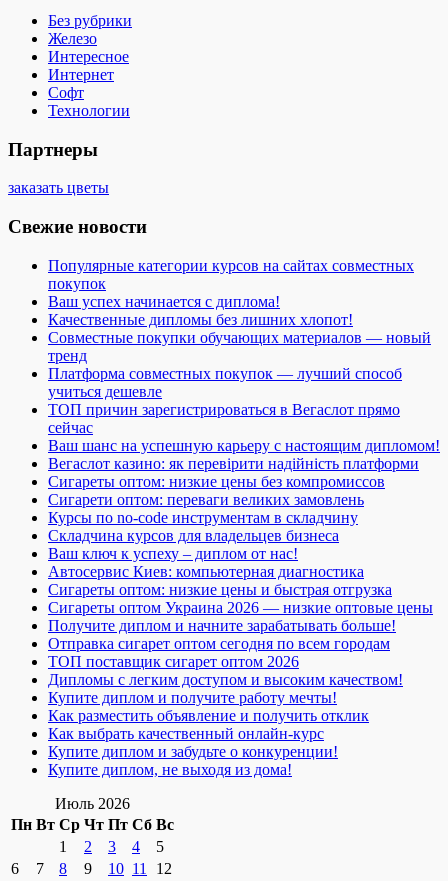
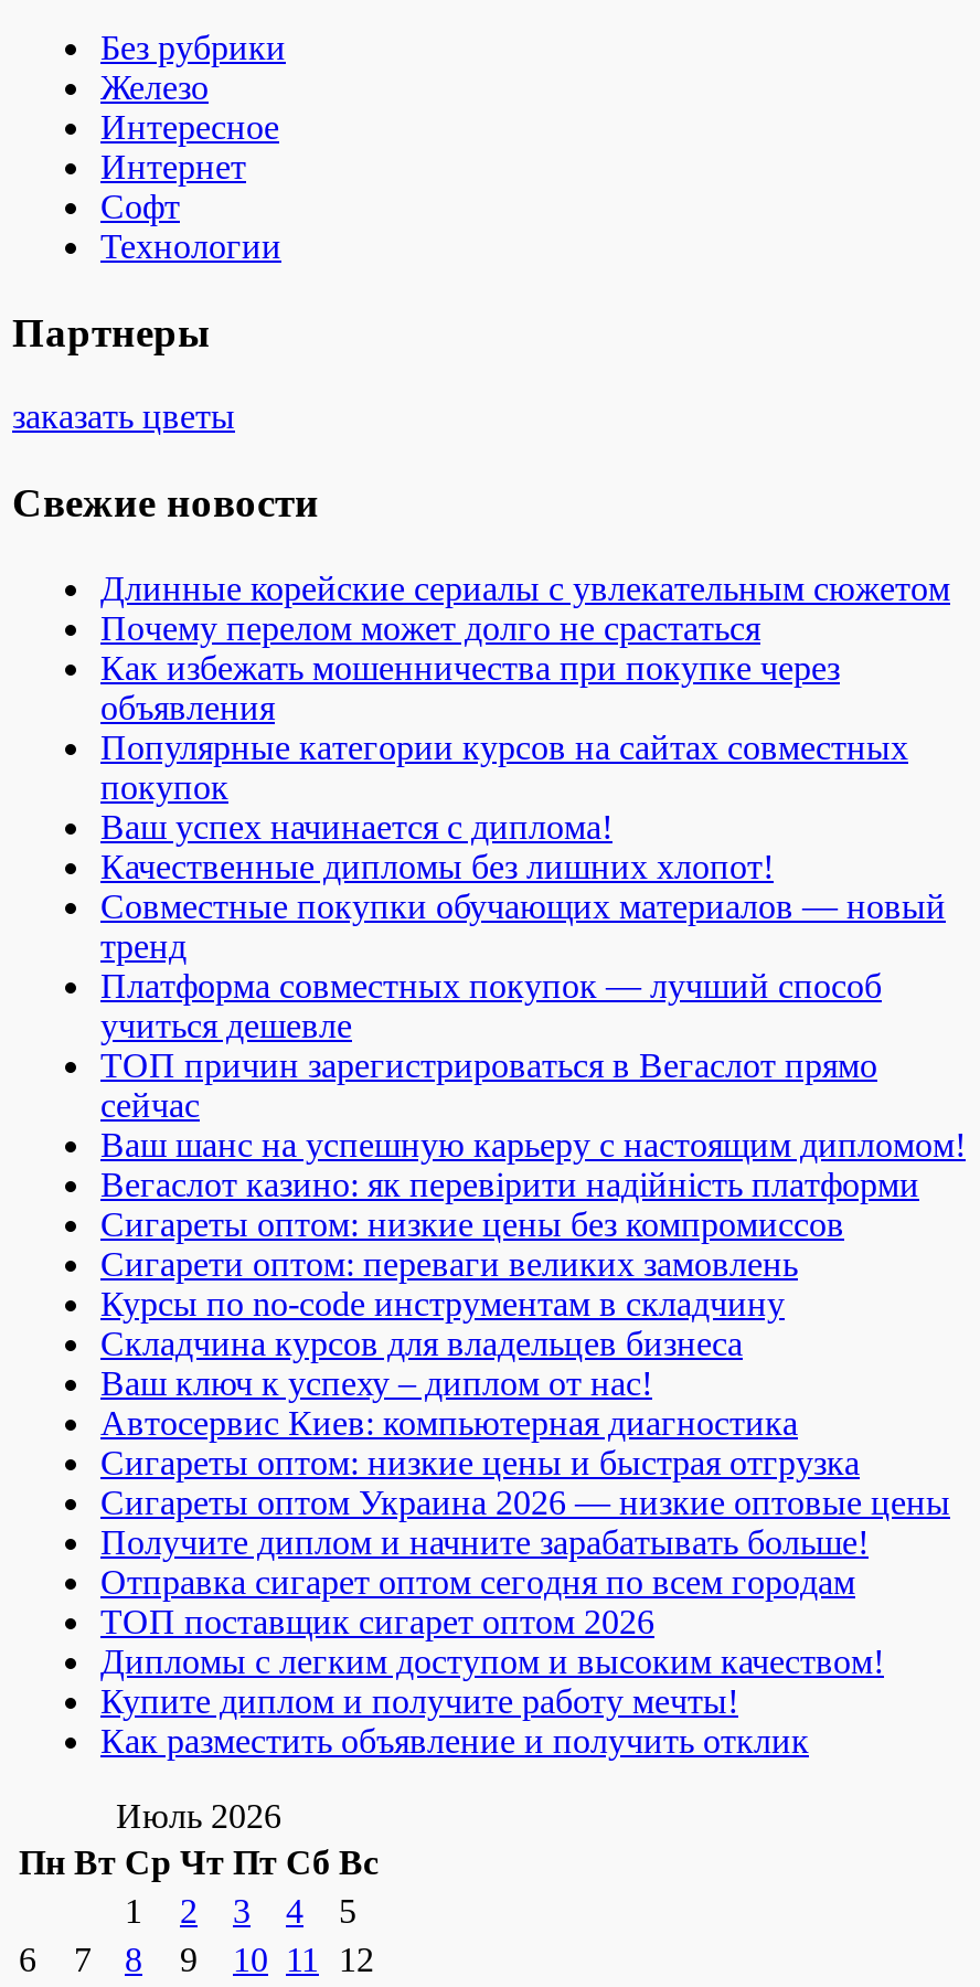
none -> [100,569,950,726] Длинные корейские сериалы с увлекательным сюжетом | Почему перелом может долго не срастаться | Как избежать мошенничества при покупке через | объявления
moved [48,257,440,724] -> [100,728,966,1759]: Популярные категории курсов на сайтах совместных | покупок | Ваш успех начинается с диплома! | ... | Купите диплом и получите работу мечты! | Как разместить объявление и получить отклик
[48,725,338,778] Как выбрать качественный онлайн-курс | Купите диплом и забудьте о конкуренции! | Купите диплом, не выходя из дома! -> none

